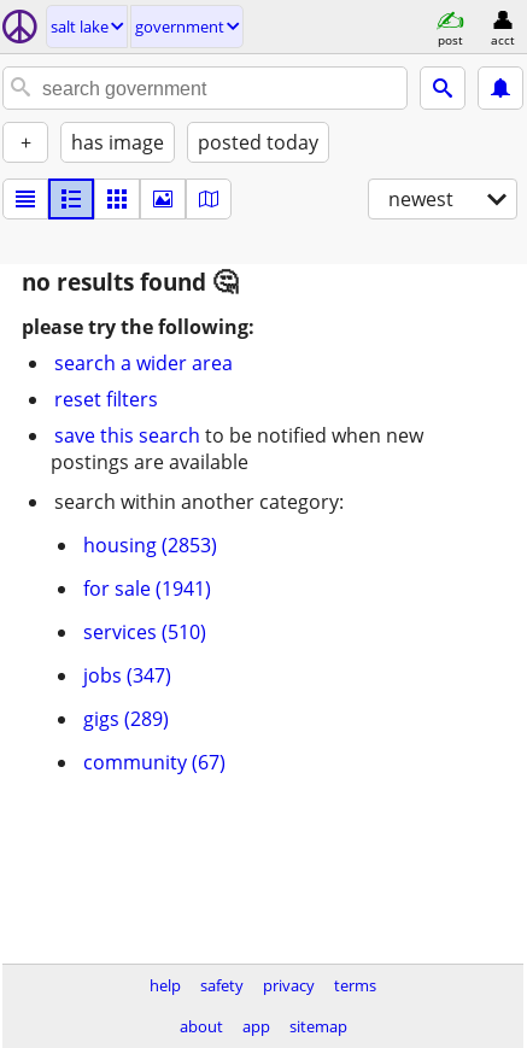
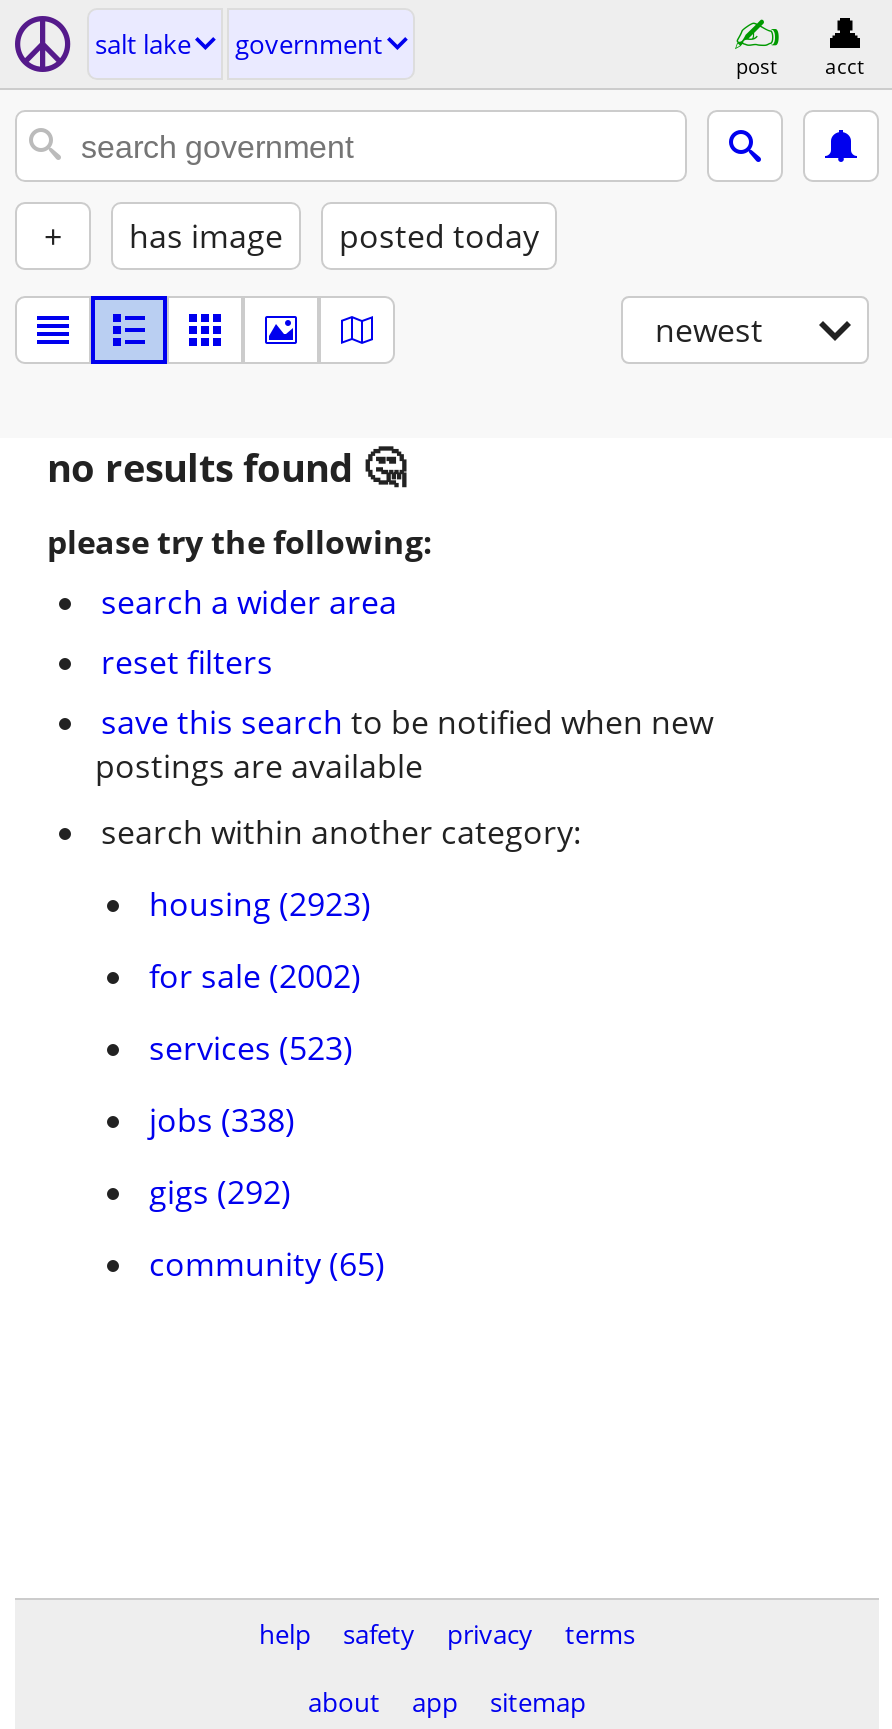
[83,532,217,558] housing (2853) -> [149,882,371,926] housing (2923)
[83,575,211,602] for sale (1941) -> [149,954,361,998] for sale (2002)
[83,619,206,645] services (510) -> [149,1026,353,1070] services (523)
[83,662,171,689] jobs (347) -> [149,1098,295,1142] jobs (338)
[83,706,169,732] gigs (289) -> [149,1170,291,1214] gigs (292)
[83,749,226,775] community (67) -> [149,1242,385,1286] community (65)

